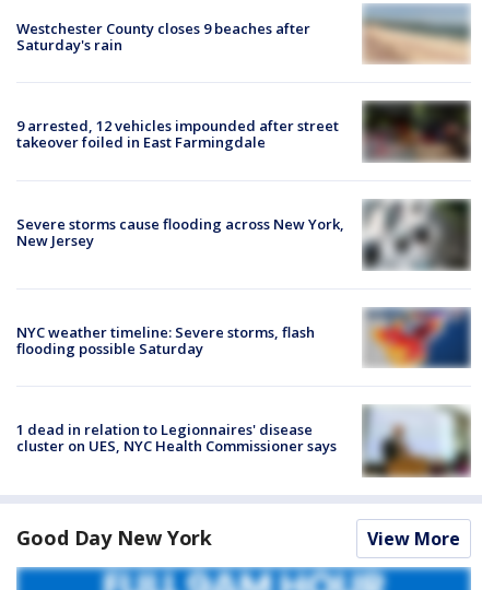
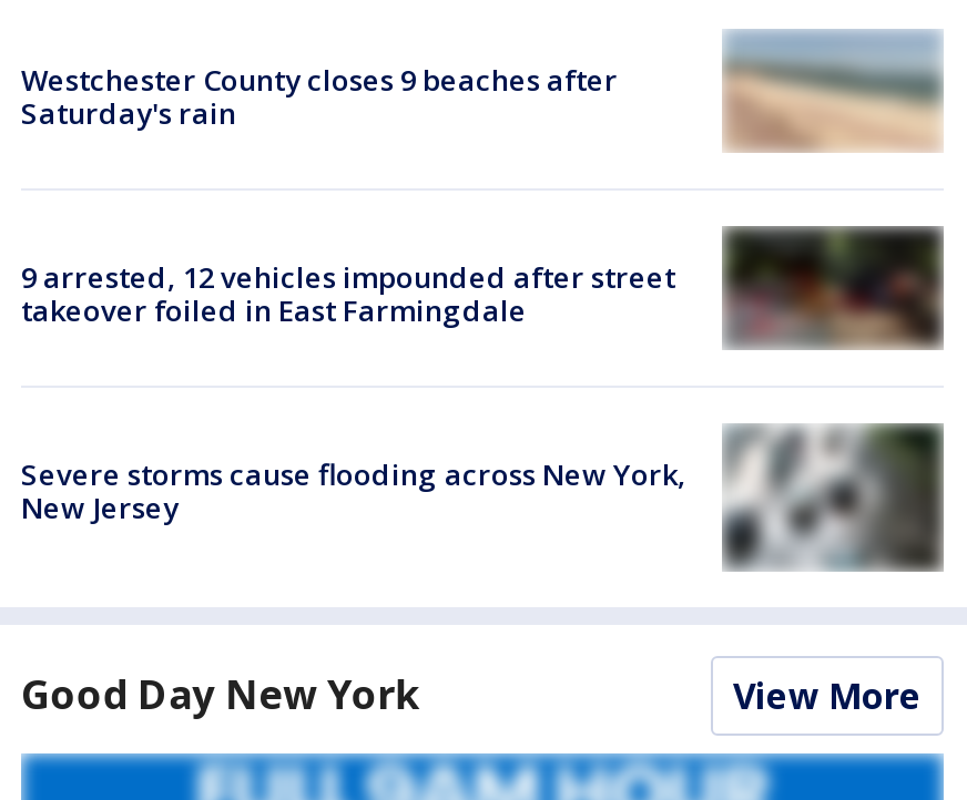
[363,308,471,368] [image] -> none
[16,323,315,359] NYC weather timeline: Severe storms, flash | flooding possible Saturday -> none
[16,406,471,477] [image] | 1 dead in relation to Legionnaires' disease | cluster on UES, NYC Health Commissioner says -> none

